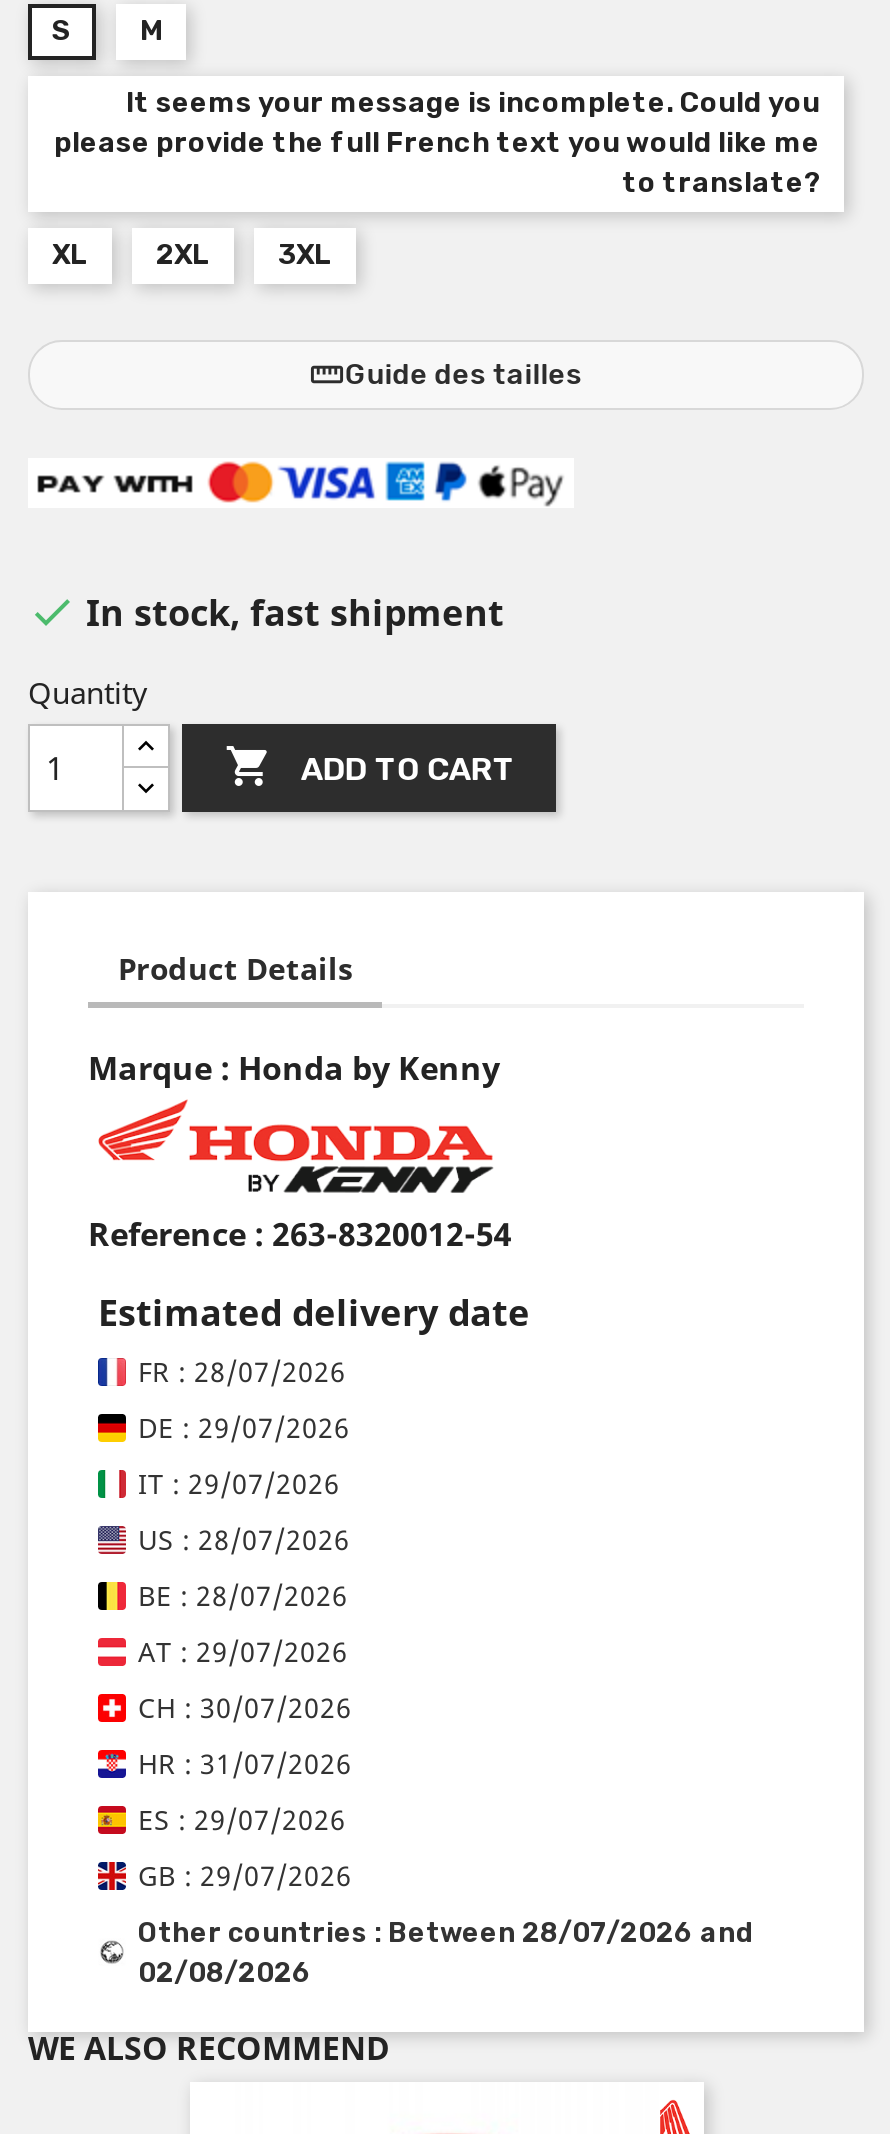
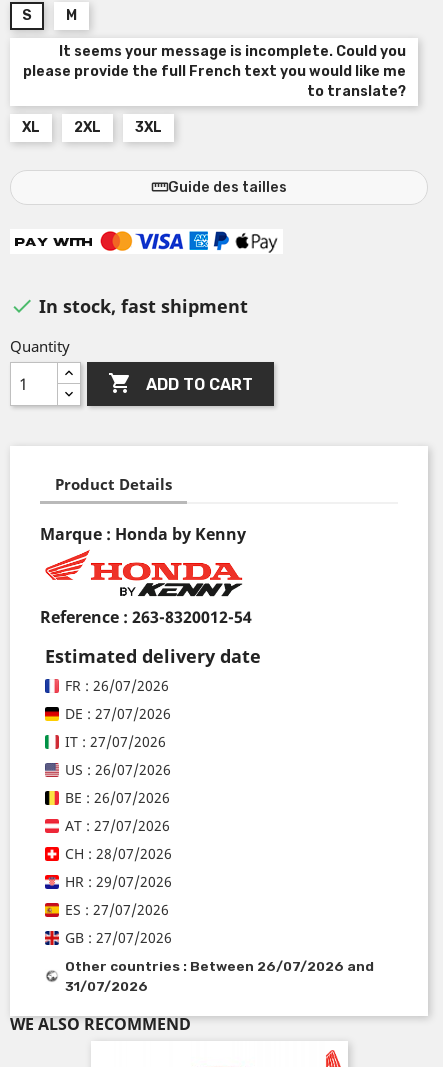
[138,1353,346,1391] FR : 28/07/2026 -> [65,676,169,695] FR : 26/07/2026
[138,1409,350,1447] DE : 29/07/2026 -> [65,704,171,723] DE : 27/07/2026
[138,1465,340,1503] IT : 29/07/2026 -> [65,732,166,751] IT : 27/07/2026
[138,1521,350,1559] US : 28/07/2026 -> [65,760,171,779] US : 26/07/2026
[138,1577,348,1615] BE : 28/07/2026 -> [65,788,170,807] BE : 26/07/2026
[138,1633,348,1671] AT : 29/07/2026 -> [65,816,170,835] AT : 27/07/2026
[138,1689,352,1727] CH : 30/07/2026 -> [65,844,172,863] CH : 28/07/2026
[138,1745,352,1783] HR : 31/07/2026 -> [65,872,172,891] HR : 29/07/2026
[138,1801,346,1839] ES : 29/07/2026 -> [65,900,169,919] ES : 27/07/2026
[138,1857,352,1895] GB : 29/07/2026 -> [65,928,172,947] GB : 27/07/2026
[138,1917,754,1949] Other countries : Between 28/07/2026 and -> [65,958,374,974] Other countries : Between 26/07/2026 and
[138,1957,312,1989] 02/08/2026 -> [65,978,148,994] 31/07/2026

